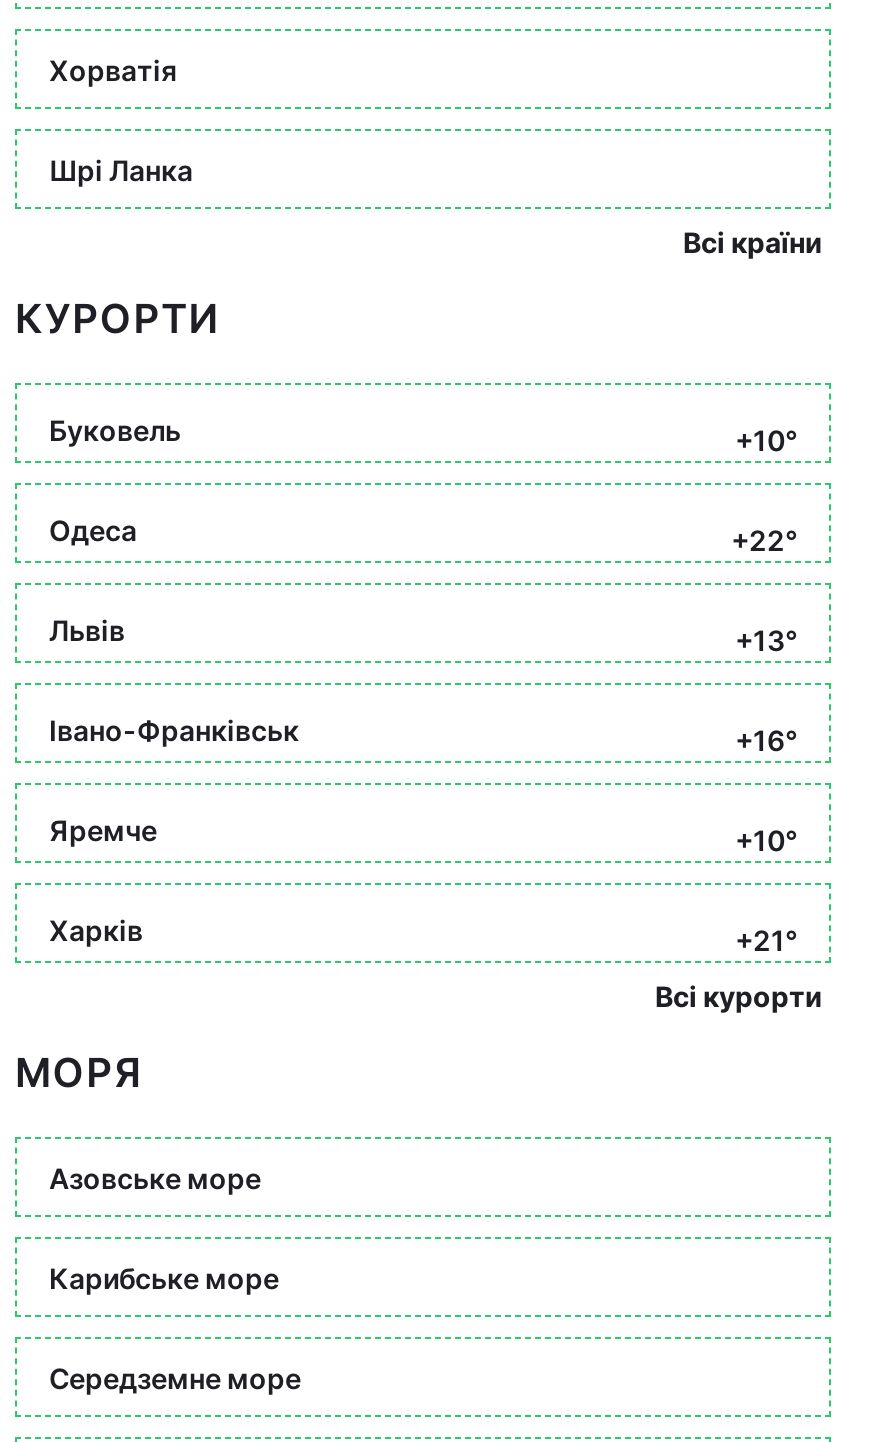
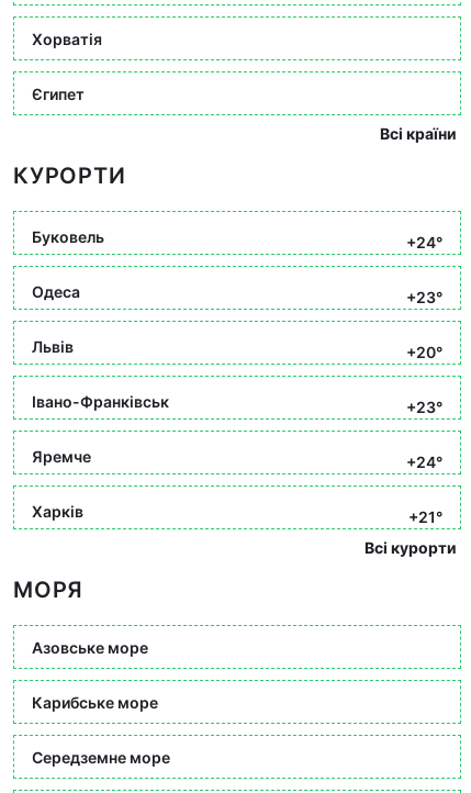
[49,152,193,186] Шрі Ланка -> [32,84,85,103] Єгипет
[735,423,797,457] +10° -> [406,233,442,252] +24°
[731,523,797,557] +22° -> [406,288,442,306] +23°
[735,623,797,657] +13° -> [406,343,442,361] +20°
[735,723,797,757] +16° -> [406,398,442,416] +23°
[735,823,797,857] +10° -> [406,453,442,471] +24°

